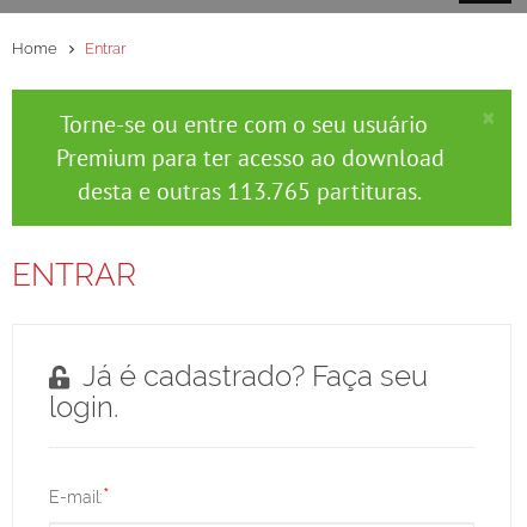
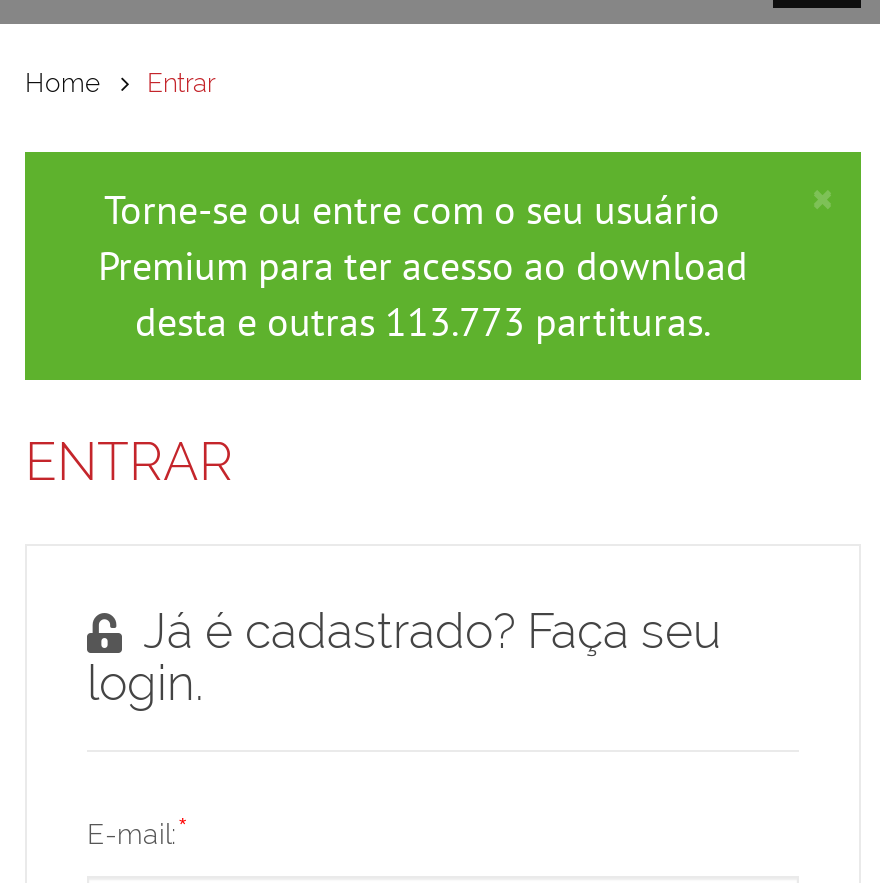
[78,176,422,207] desta e outras 113.765 partituras. -> [135,296,711,348] desta e outras 113.773 partituras.

